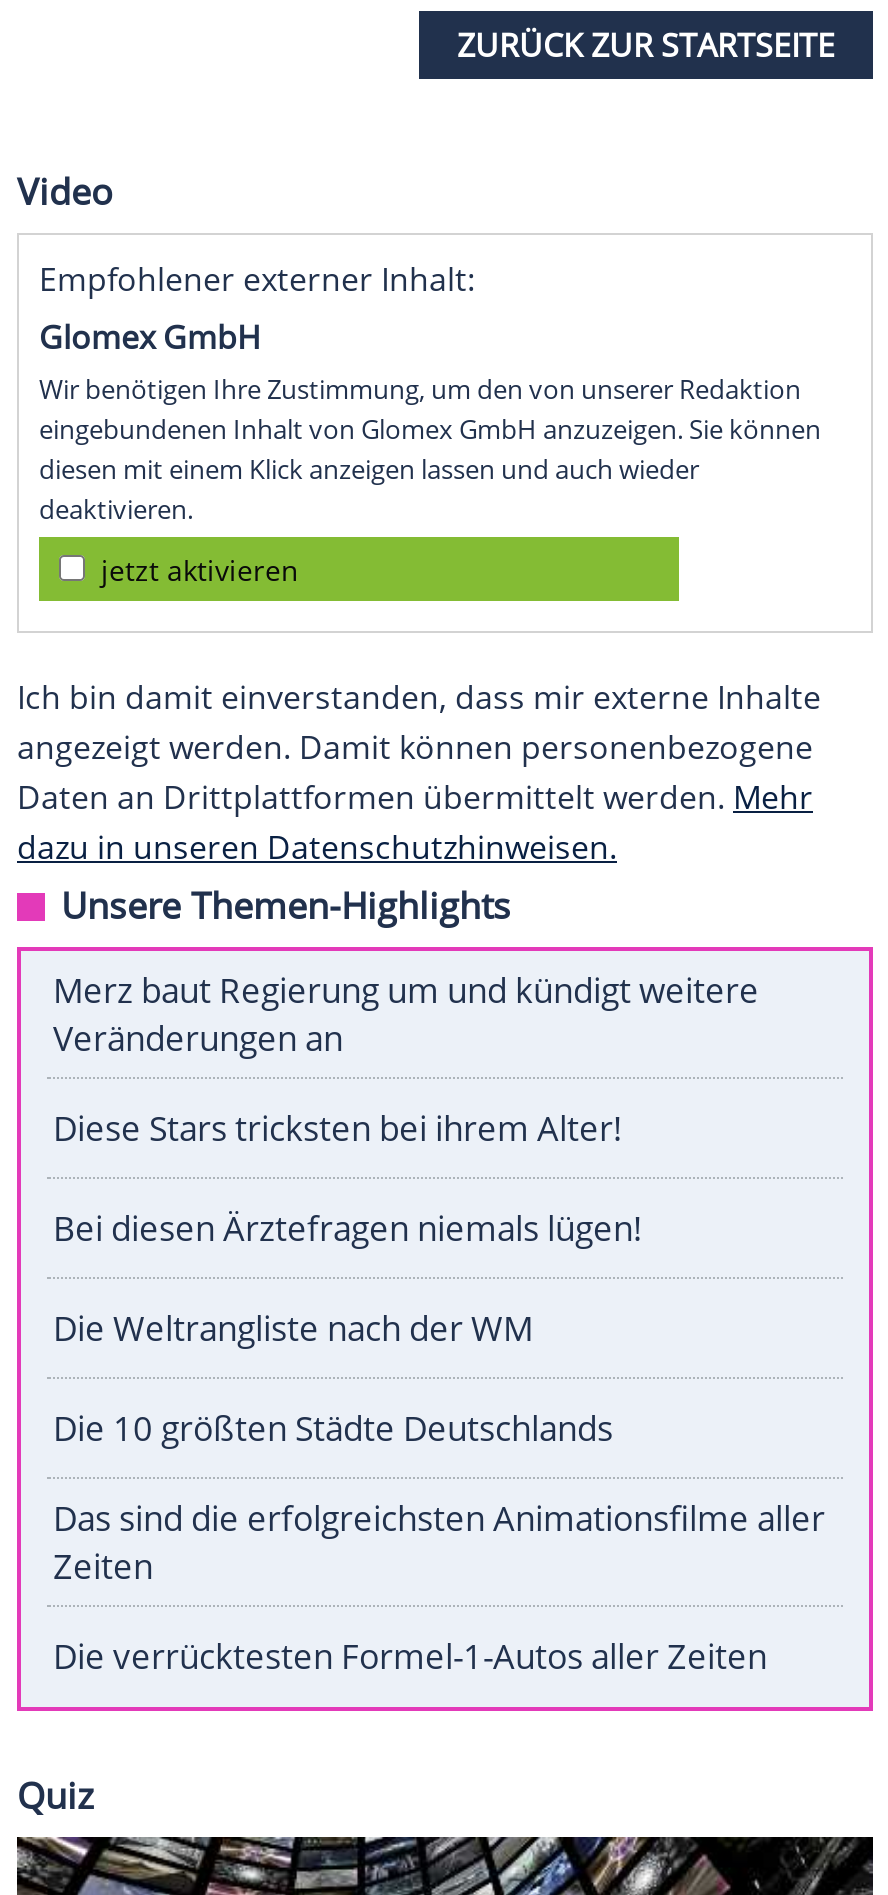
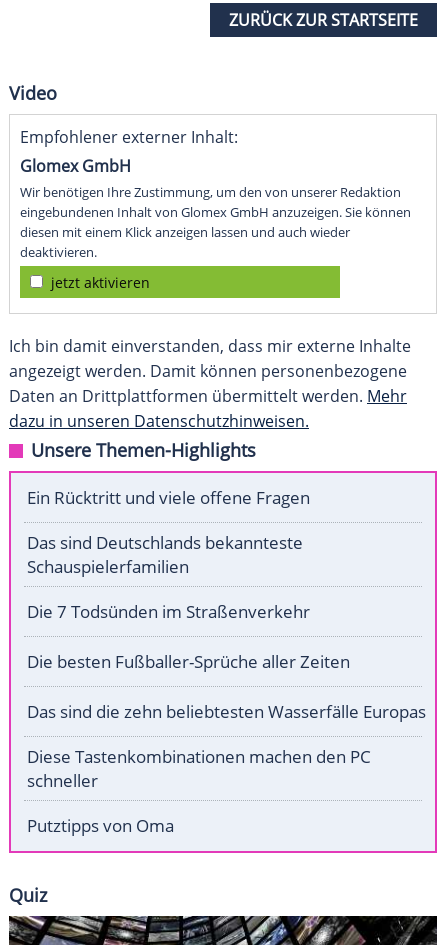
[53,968,759,1062] Merz baut Regierung um und kündigt weitere | Veränderungen an -> [27,486,310,509] Ein Rücktritt und viele offene Fragen
[53,1106,623,1152] Diese Stars tricksten bei ihrem Alter! -> [27,531,303,578] Das sind Deutschlands bekannteste | Schauspielerfamilien
[53,1206,643,1252] Bei diesen Ärztefragen niemals lügen! -> [27,600,310,623] Die 7 Todsünden im Straßenverkehr
[53,1306,533,1352] Die Weltrangliste nach der WM -> [27,650,350,673] Die besten Fußballer-Sprüche aller Zeiten
[53,1406,613,1452] Die 10 größten Städte Deutschlands -> [27,700,426,723] Das sind die zehn beliebtesten Wasserfälle Europas
[53,1496,825,1590] Das sind die erfolgreichsten Animationsfilme aller | Zeiten -> [27,745,371,792] Diese Tastenkombinationen machen den PC | schneller
[53,1634,767,1680] Die verrücktesten Formel-1-Autos aller Zeiten -> [27,814,174,837] Putztipps von Oma

